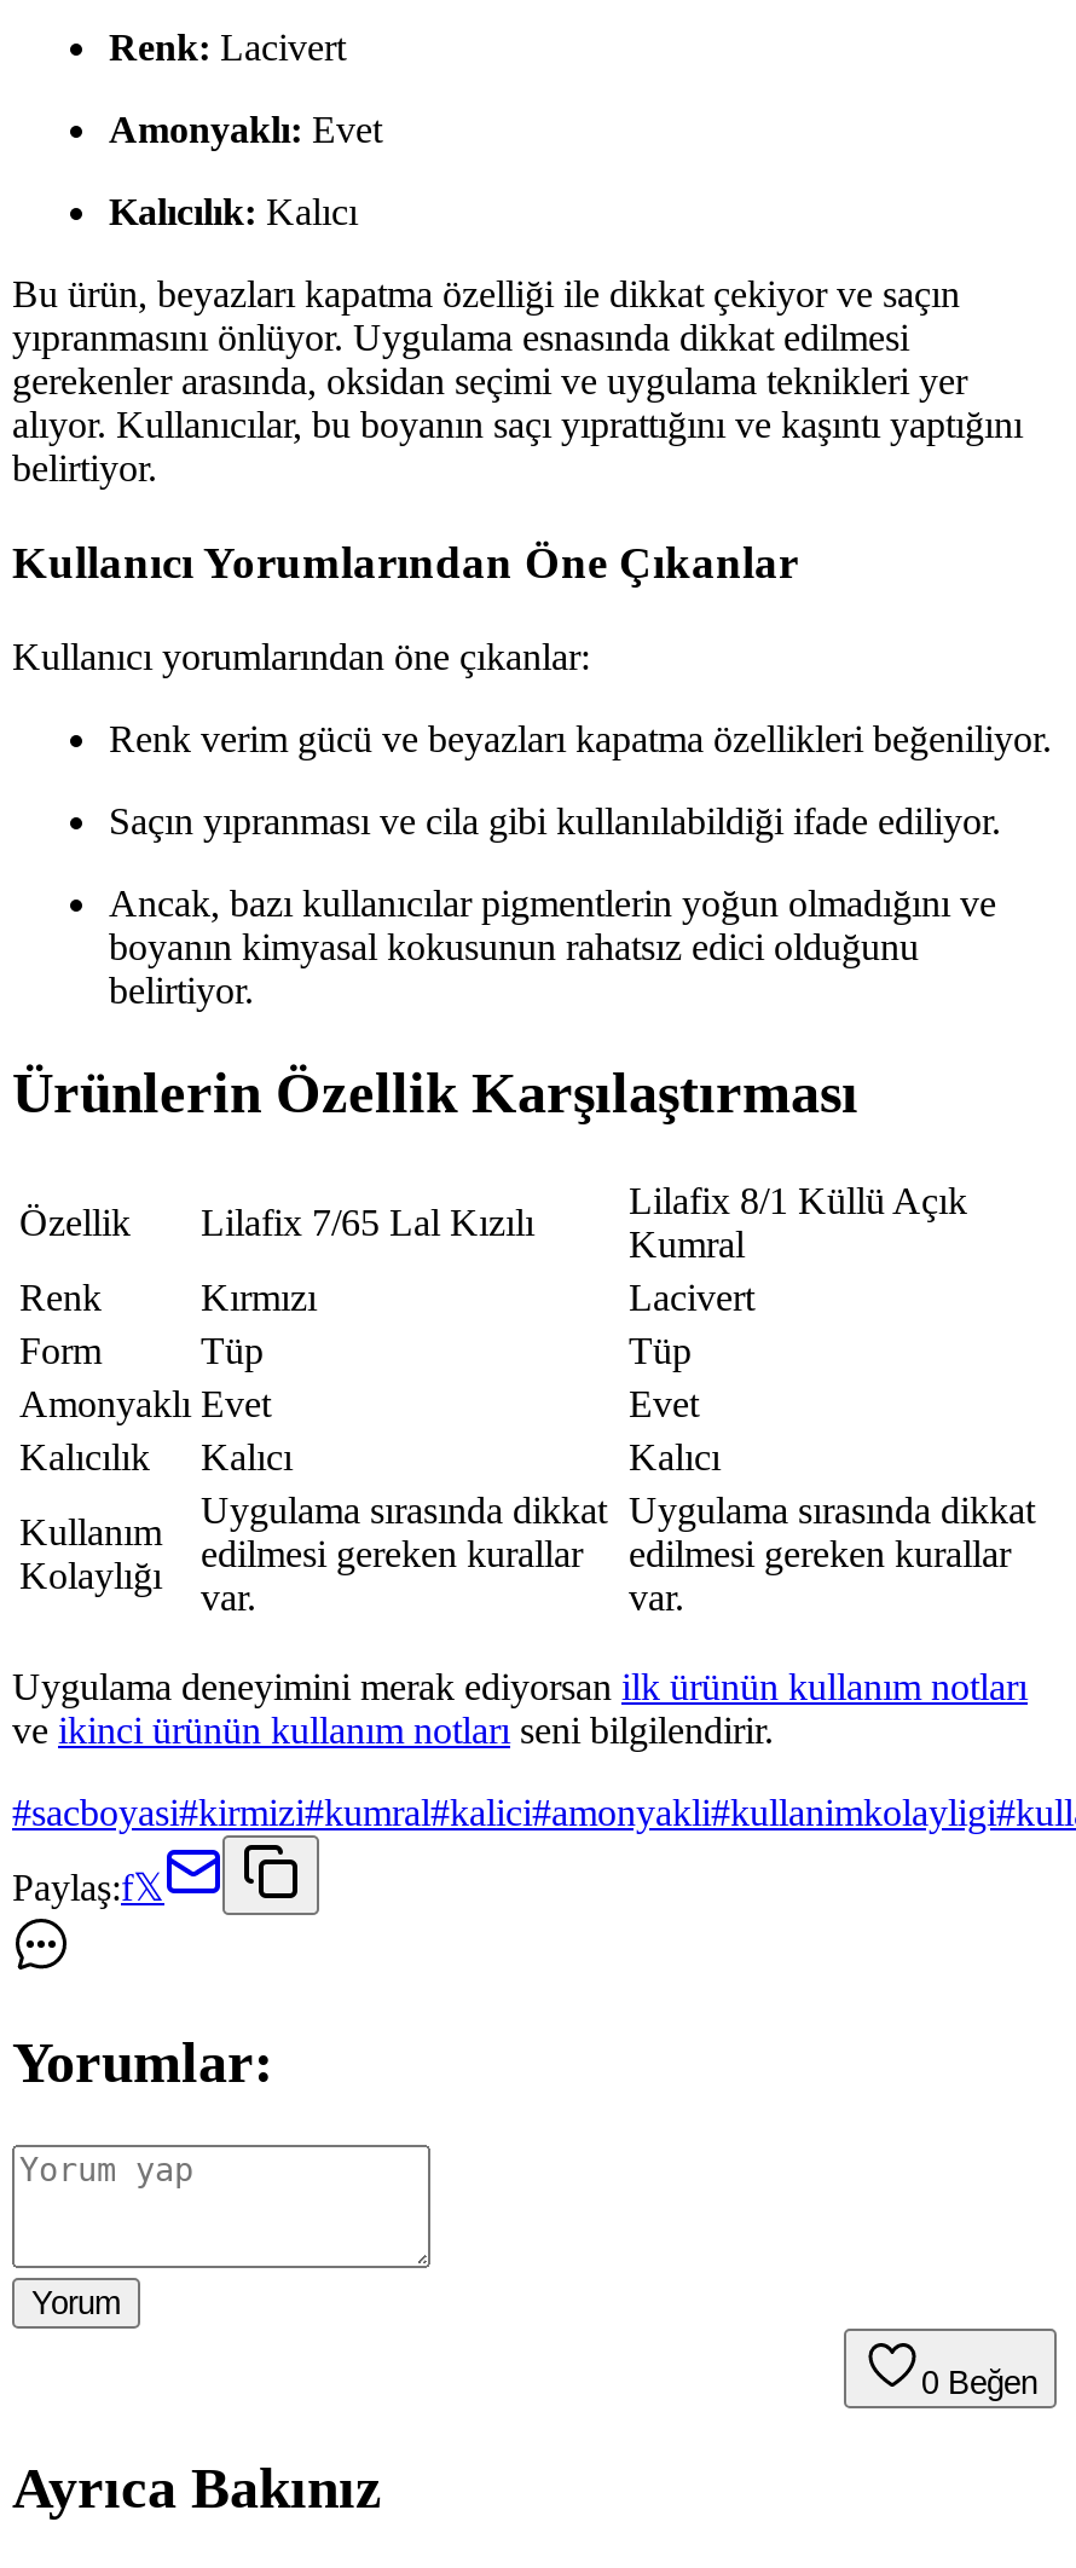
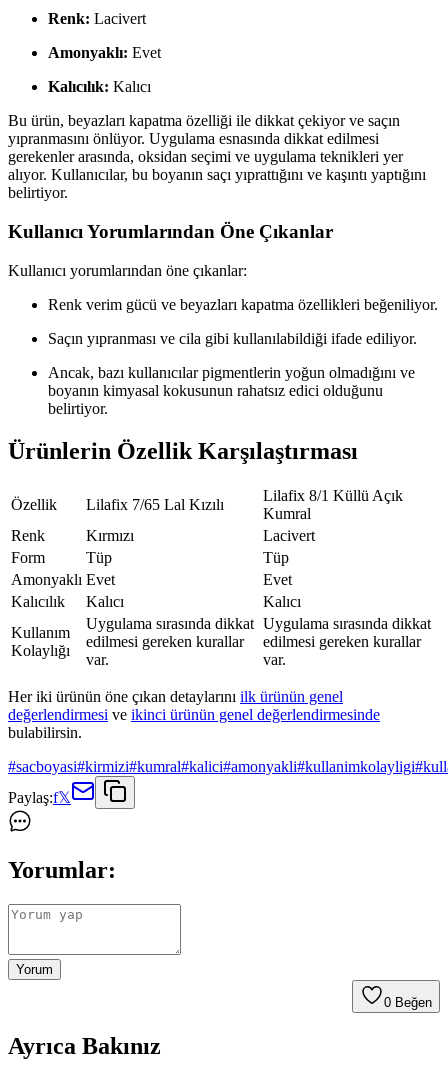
[12,1667,1028,1752] Uygulama deneyimini merak ediyorsan ilk ürünün kullanım notları | ve ikinci ürünün kullanım notlarıseni bilgilendirir. -> [8,688,380,741] Her iki ürünün öne çıkan detaylarını ilk ürünün genel | değerlendirmesi ve ikinci ürünün genel değerlendirmesinde | bulabilirsin.

